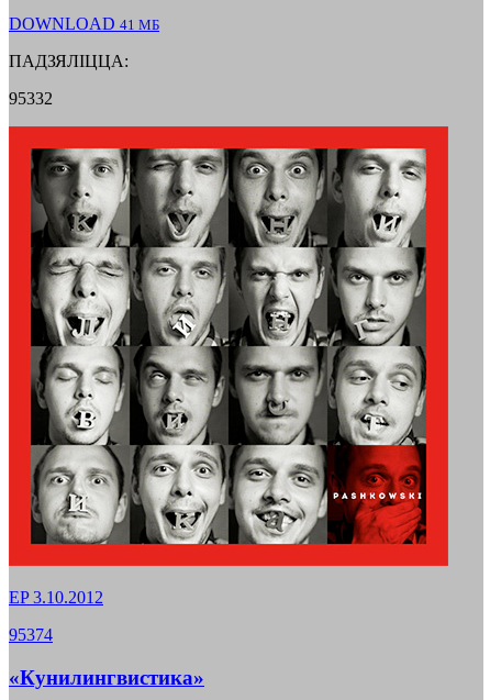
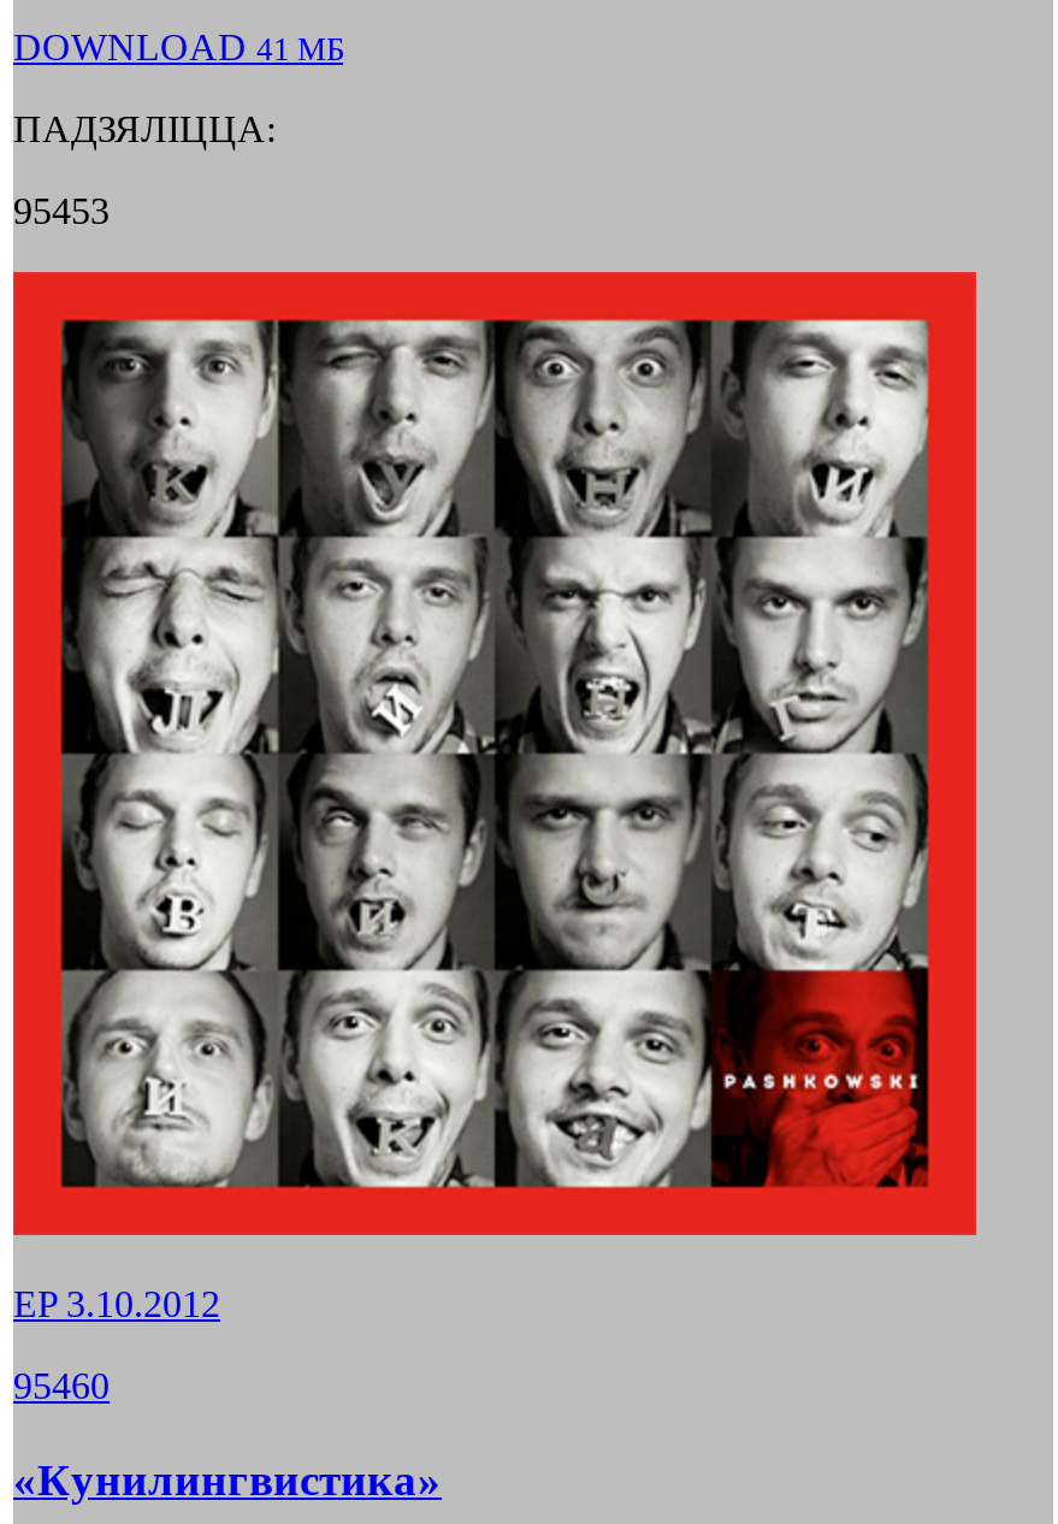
[9,89,53,108] 95332 -> [13,190,110,231] 95453
[9,625,53,644] 95374 -> [13,1365,110,1406] 95460

